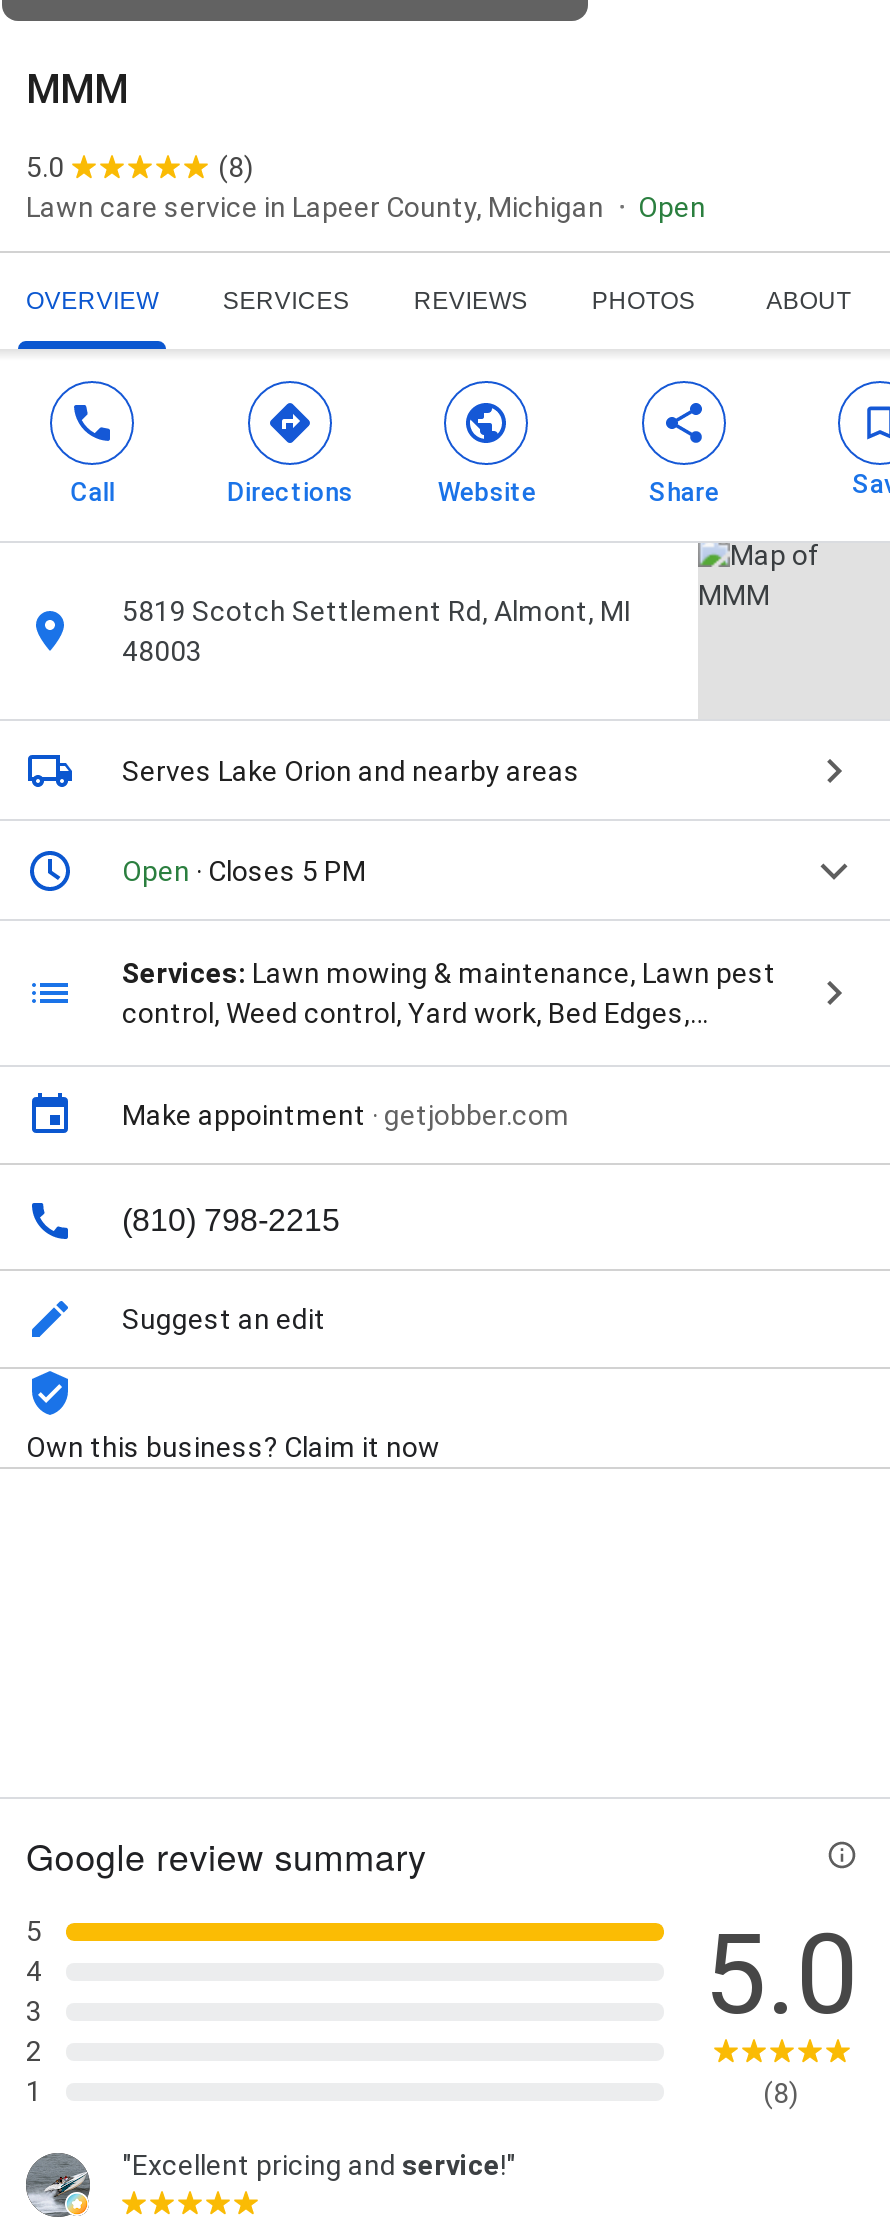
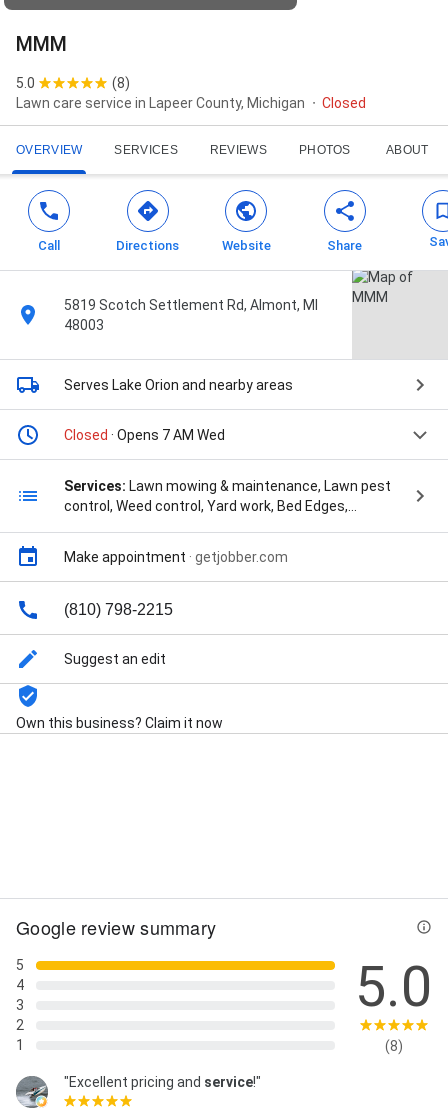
[638,191,706,223] Open -> [322,95,366,111] Closed
[122,855,366,887] Open · Closes 5 PM -> [64,427,225,443] Closed · Opens 7 AM Wed

